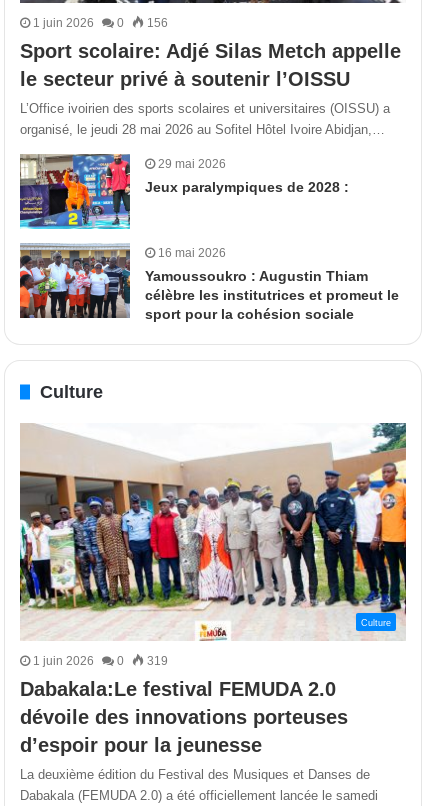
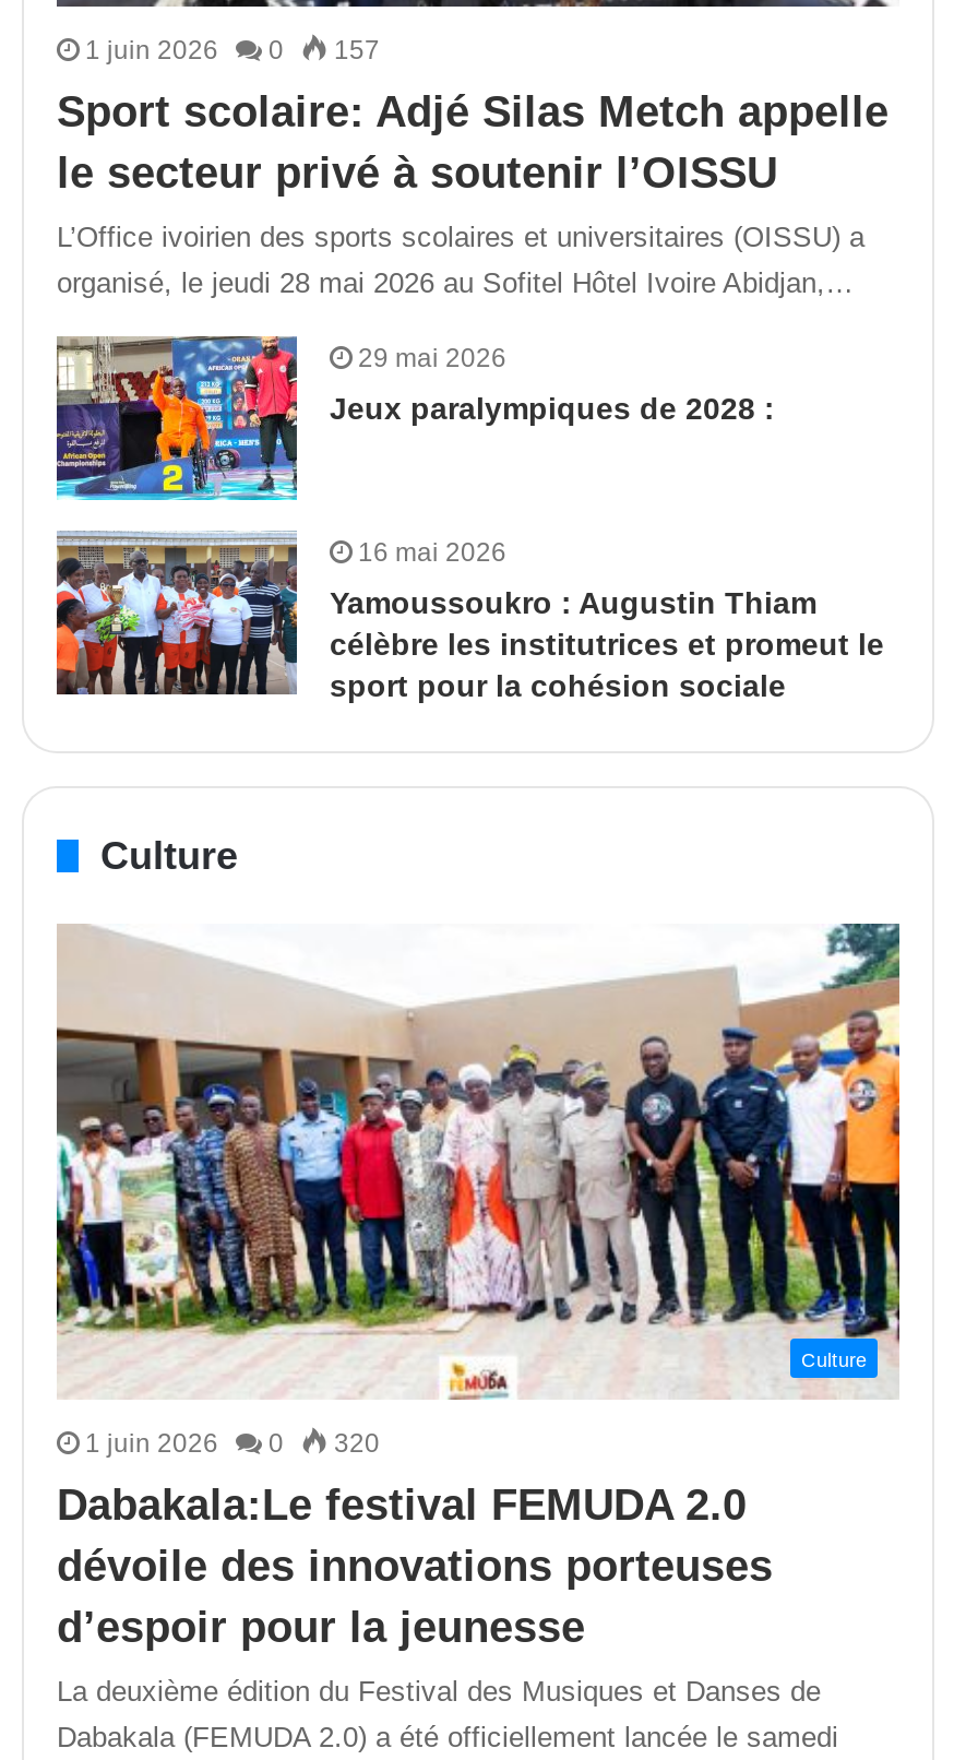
[33,16,168,30] 1 juin 2026 0 156 -> [85,35,380,65] 1 juin 2026 0 157
[33,654,168,668] 1 juin 2026 0 319 -> [85,1427,380,1458] 1 juin 2026 0 320

